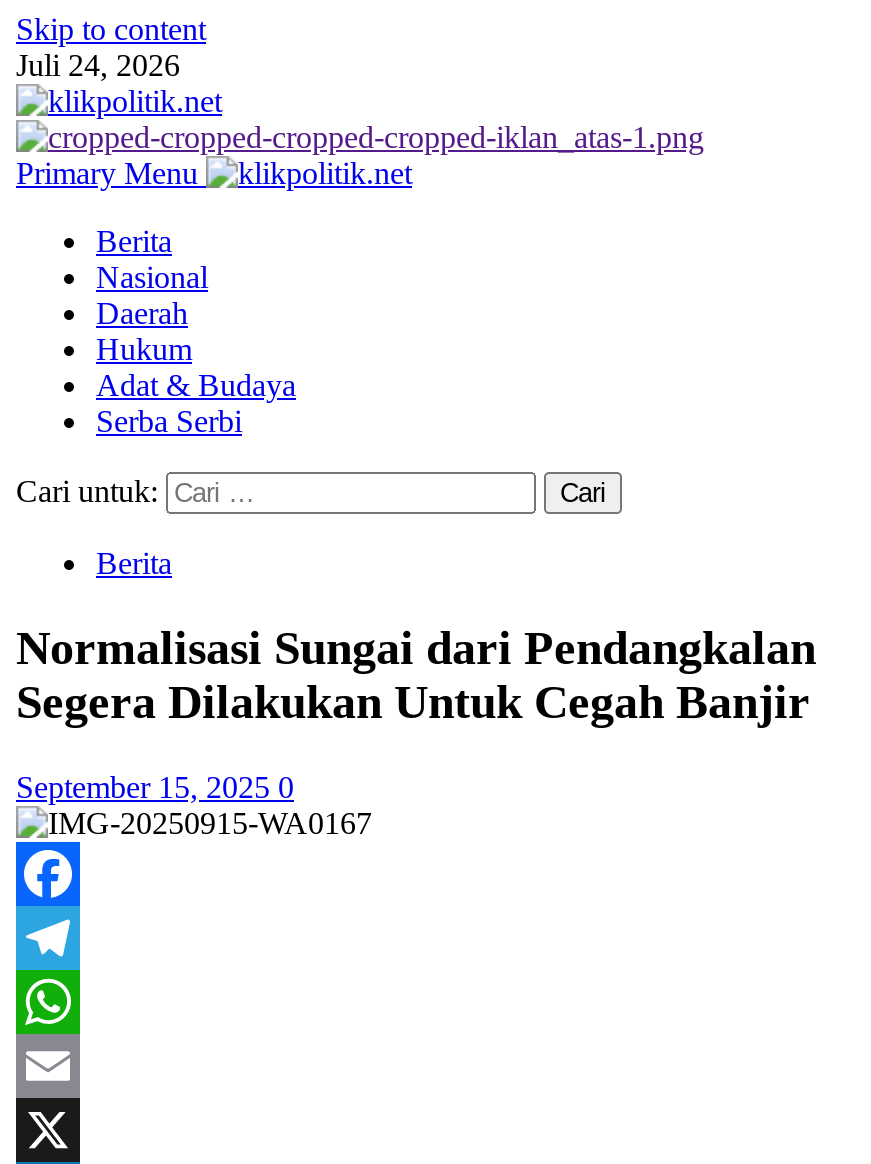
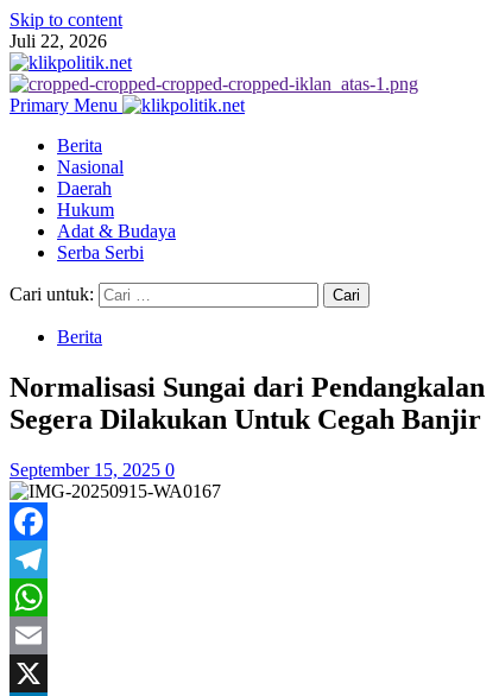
[16,48,180,82] Juli 24, 2026 -> [10,31,107,51] Juli 22, 2026

